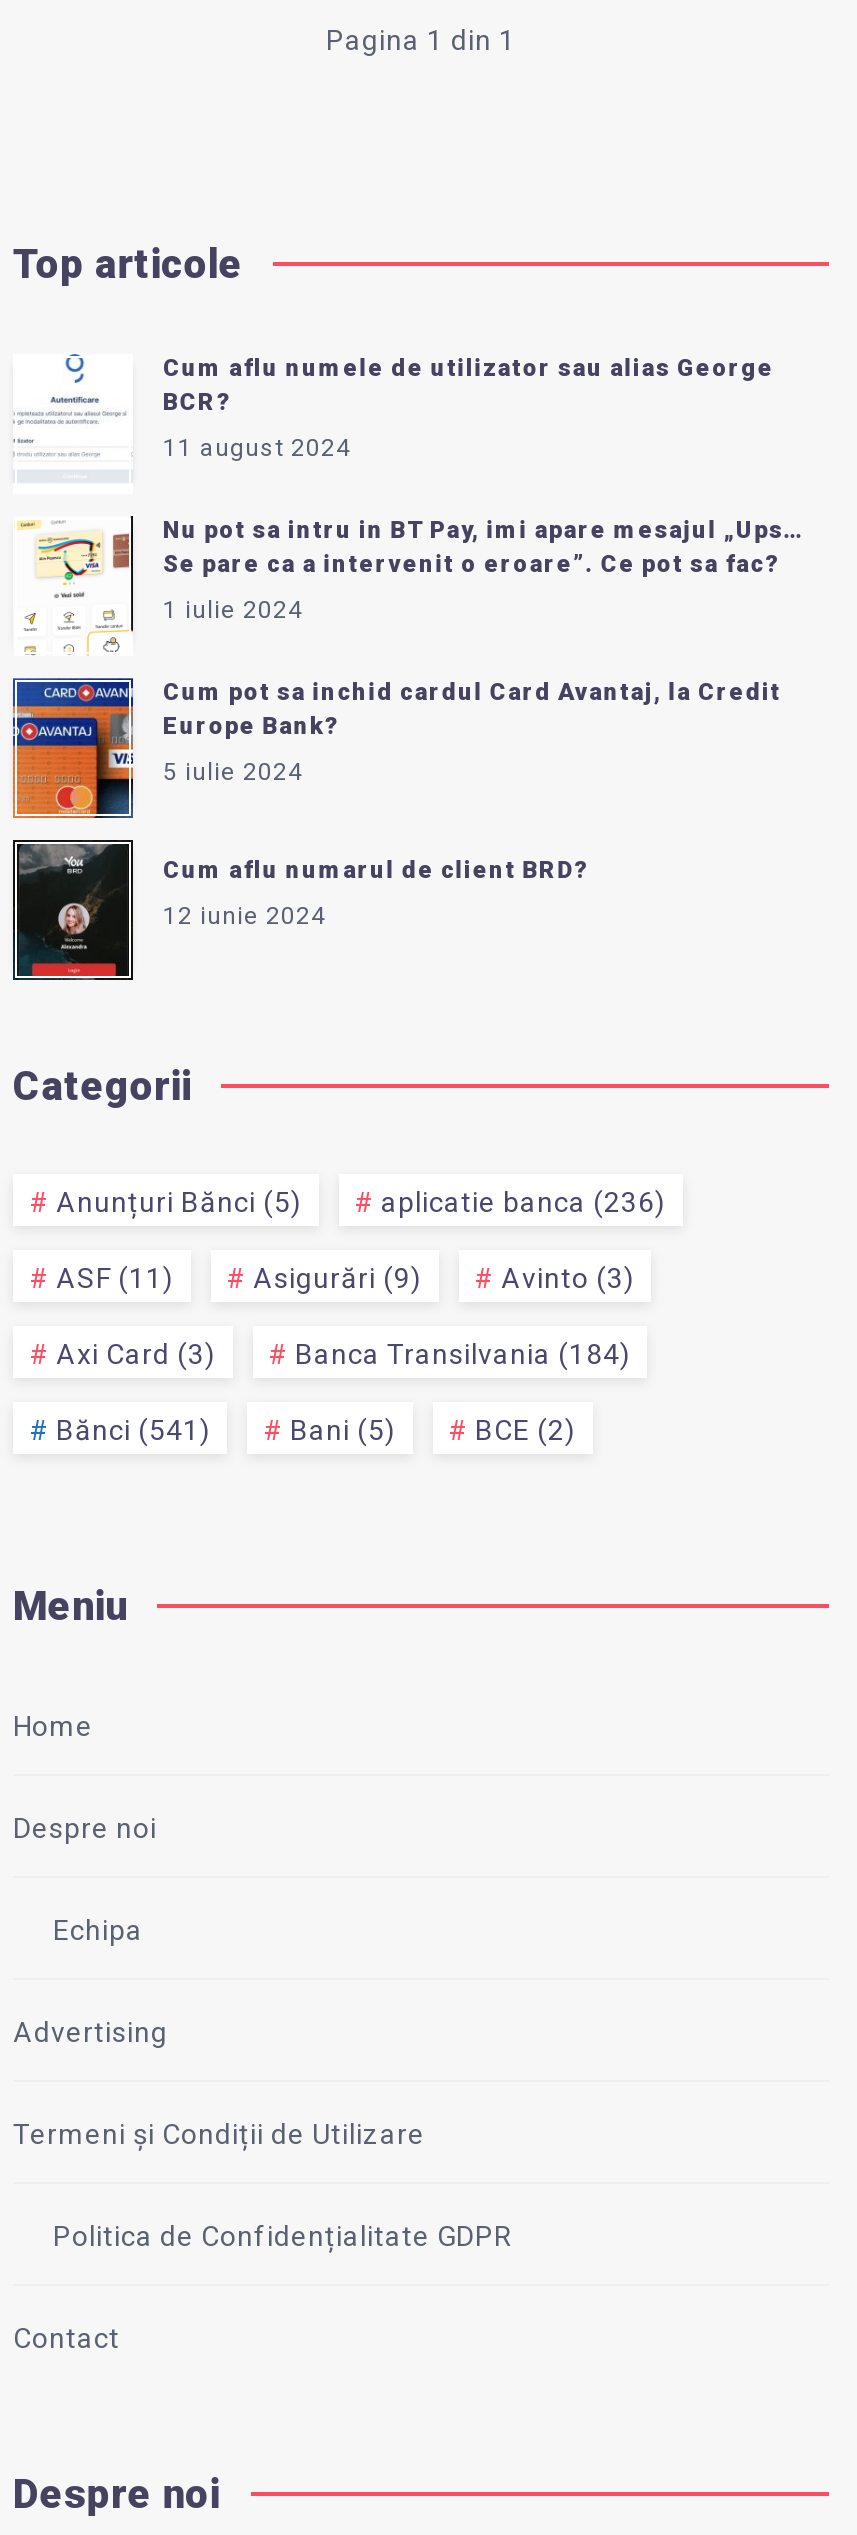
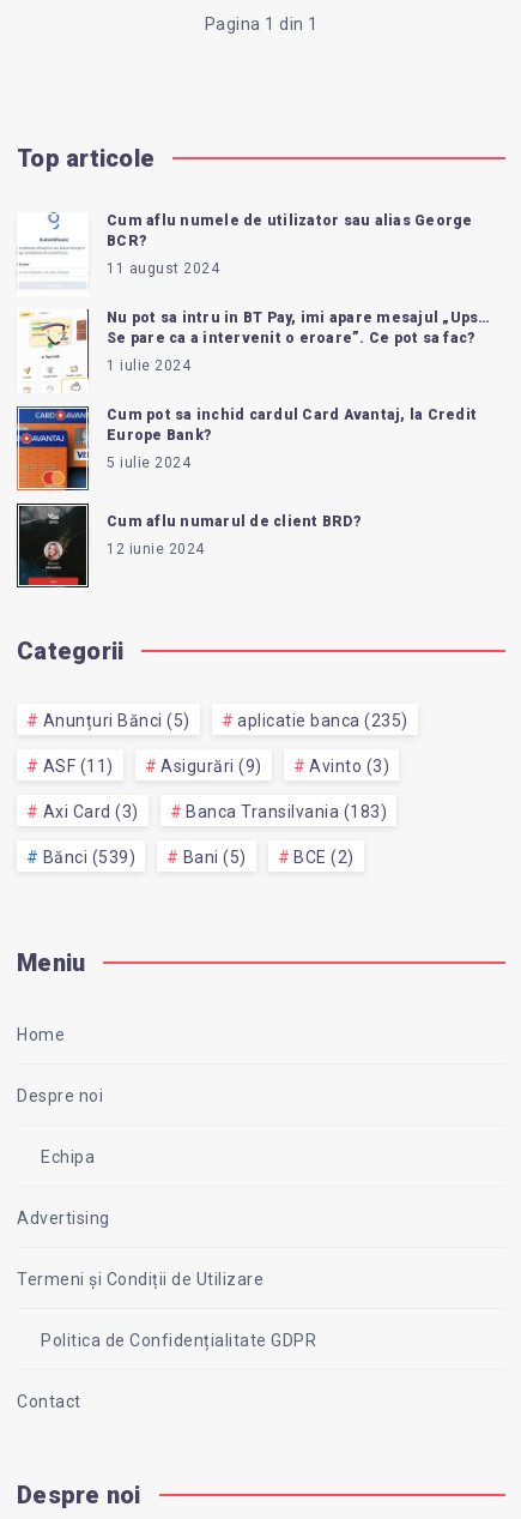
[381,1185,666,1217] aplicatie banca (236) -> [237,710,408,730] aplicatie banca (235)
[295,1337,631,1369] Banca Transilvania (184) -> [186,802,387,821] Banca Transilvania (183)
[56,1413,211,1445] Bănci (541) -> [43,847,135,866] Bănci (539)

